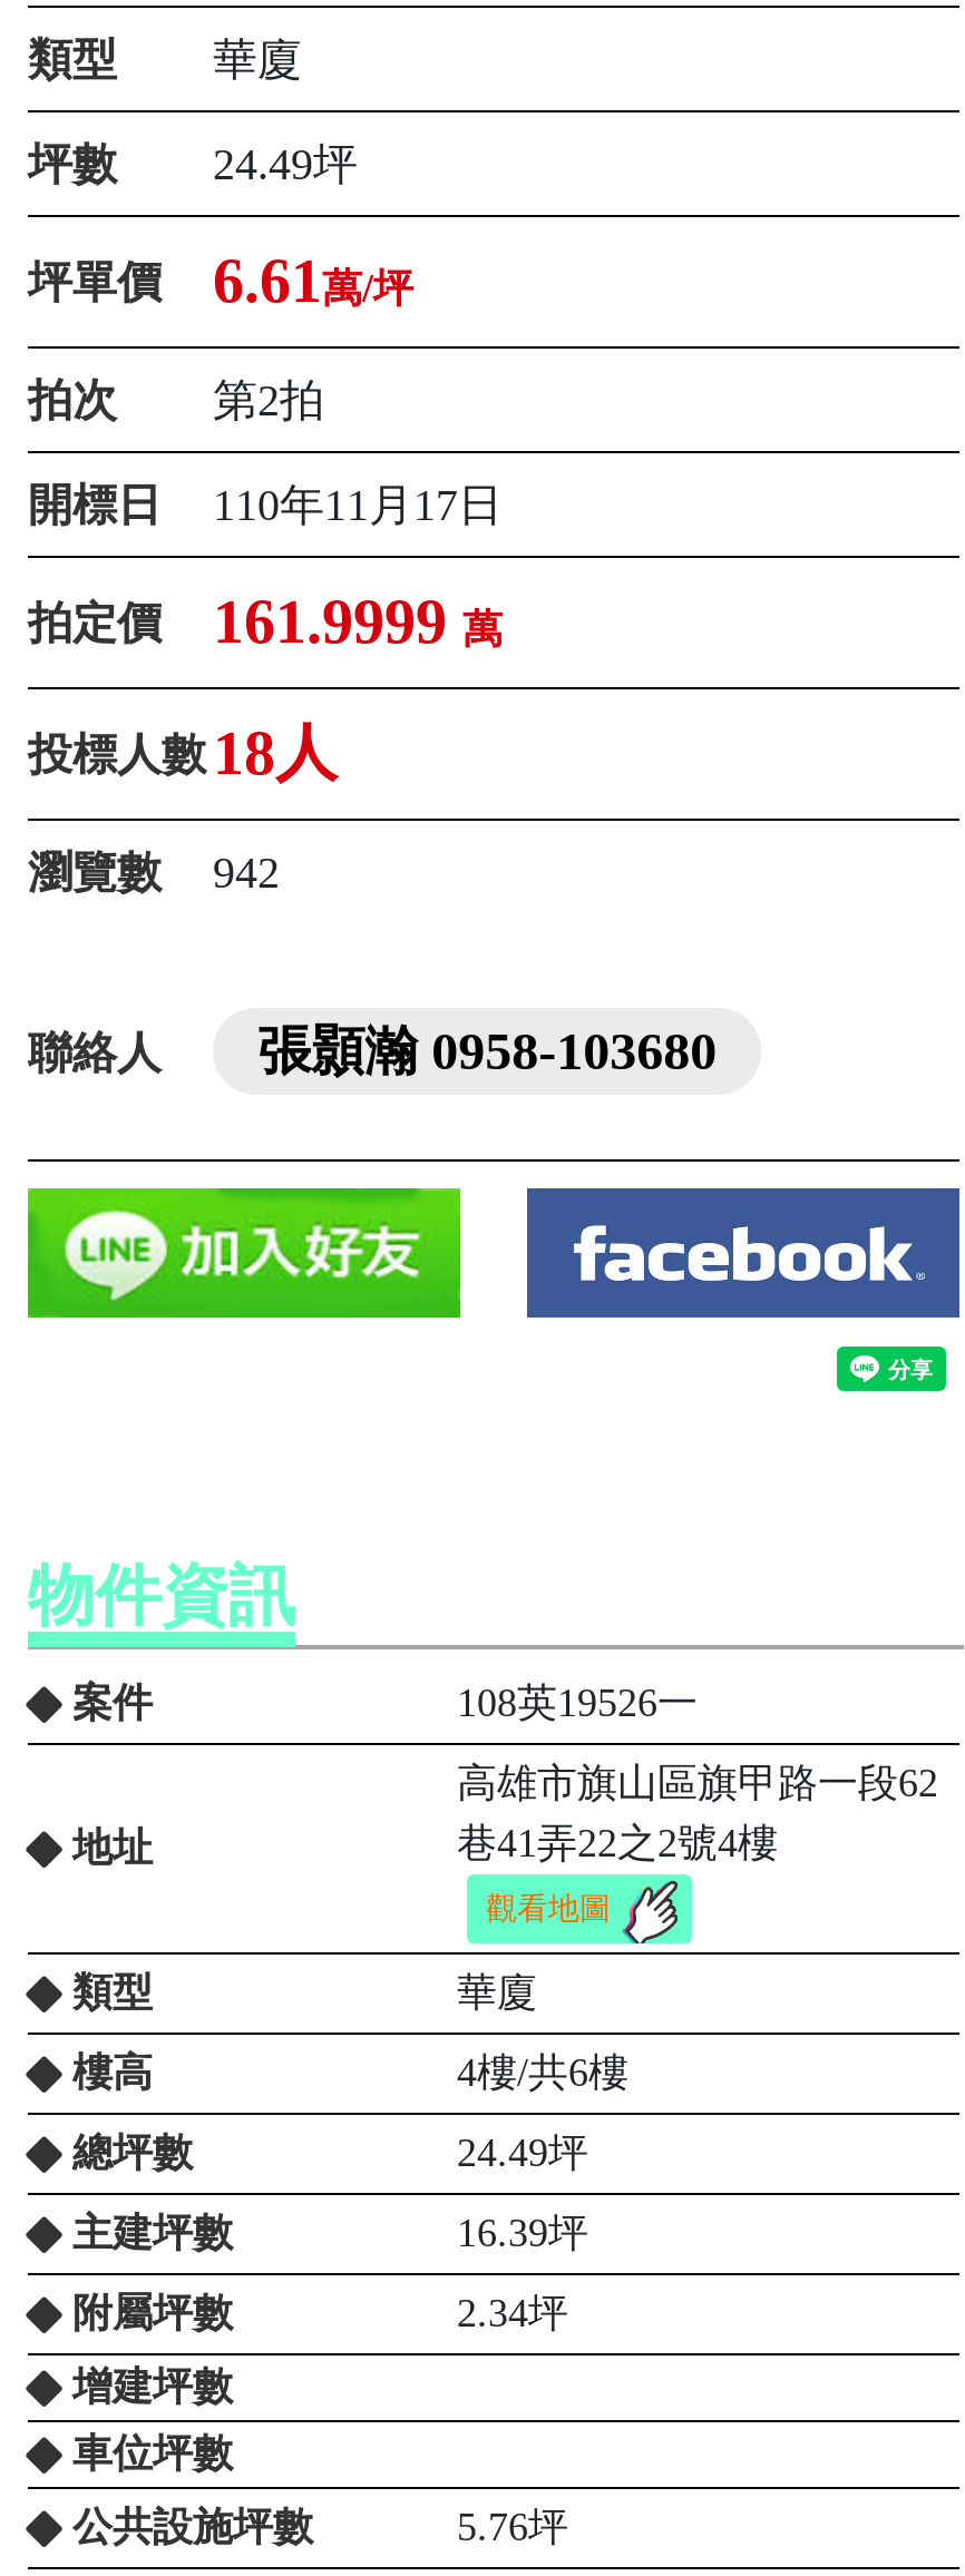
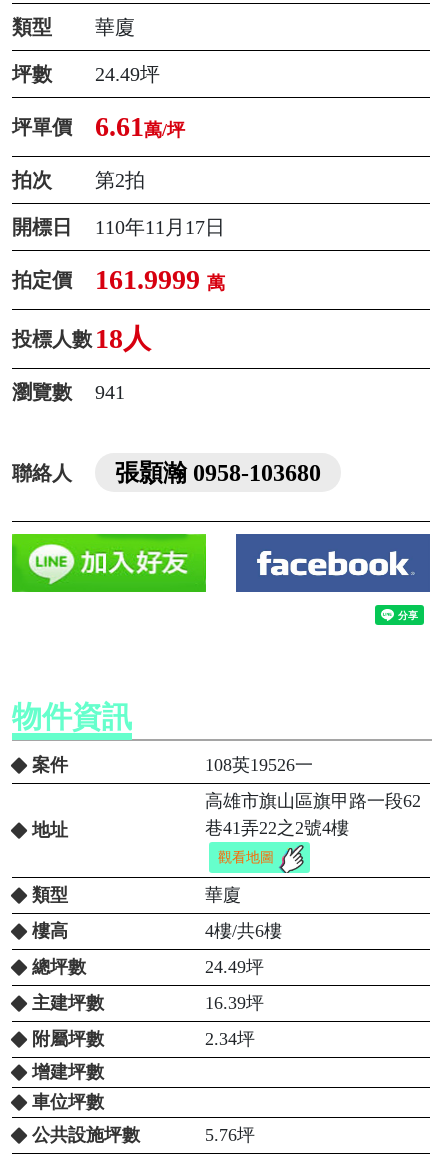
[28,847,280,896] 瀏覽數 942 -> [12,381,125,403] 瀏覽數 941

